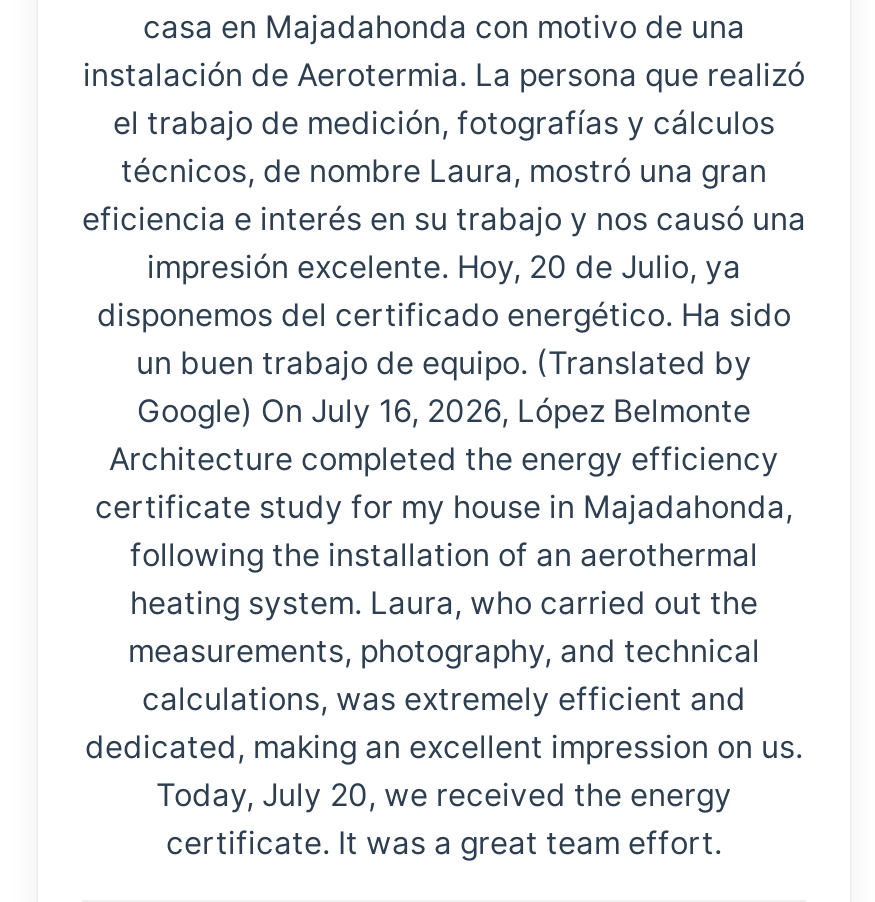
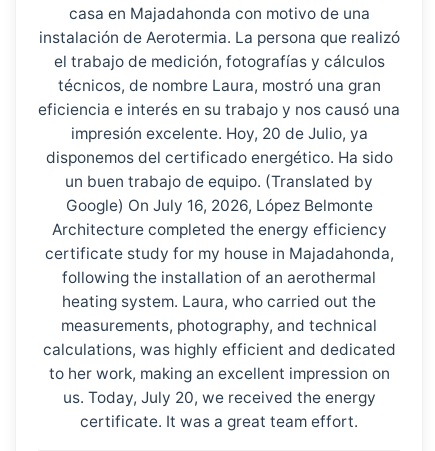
[85,680,803,814] calculations, was extremely efficient and | dedicated, making an excellent impression on us. | Today, July 20, we received the energy -> [42,340,395,407] calculations, was highly efficient and dedicated | to her work, making an excellent impression on | us. Today, July 20, we received the energy

